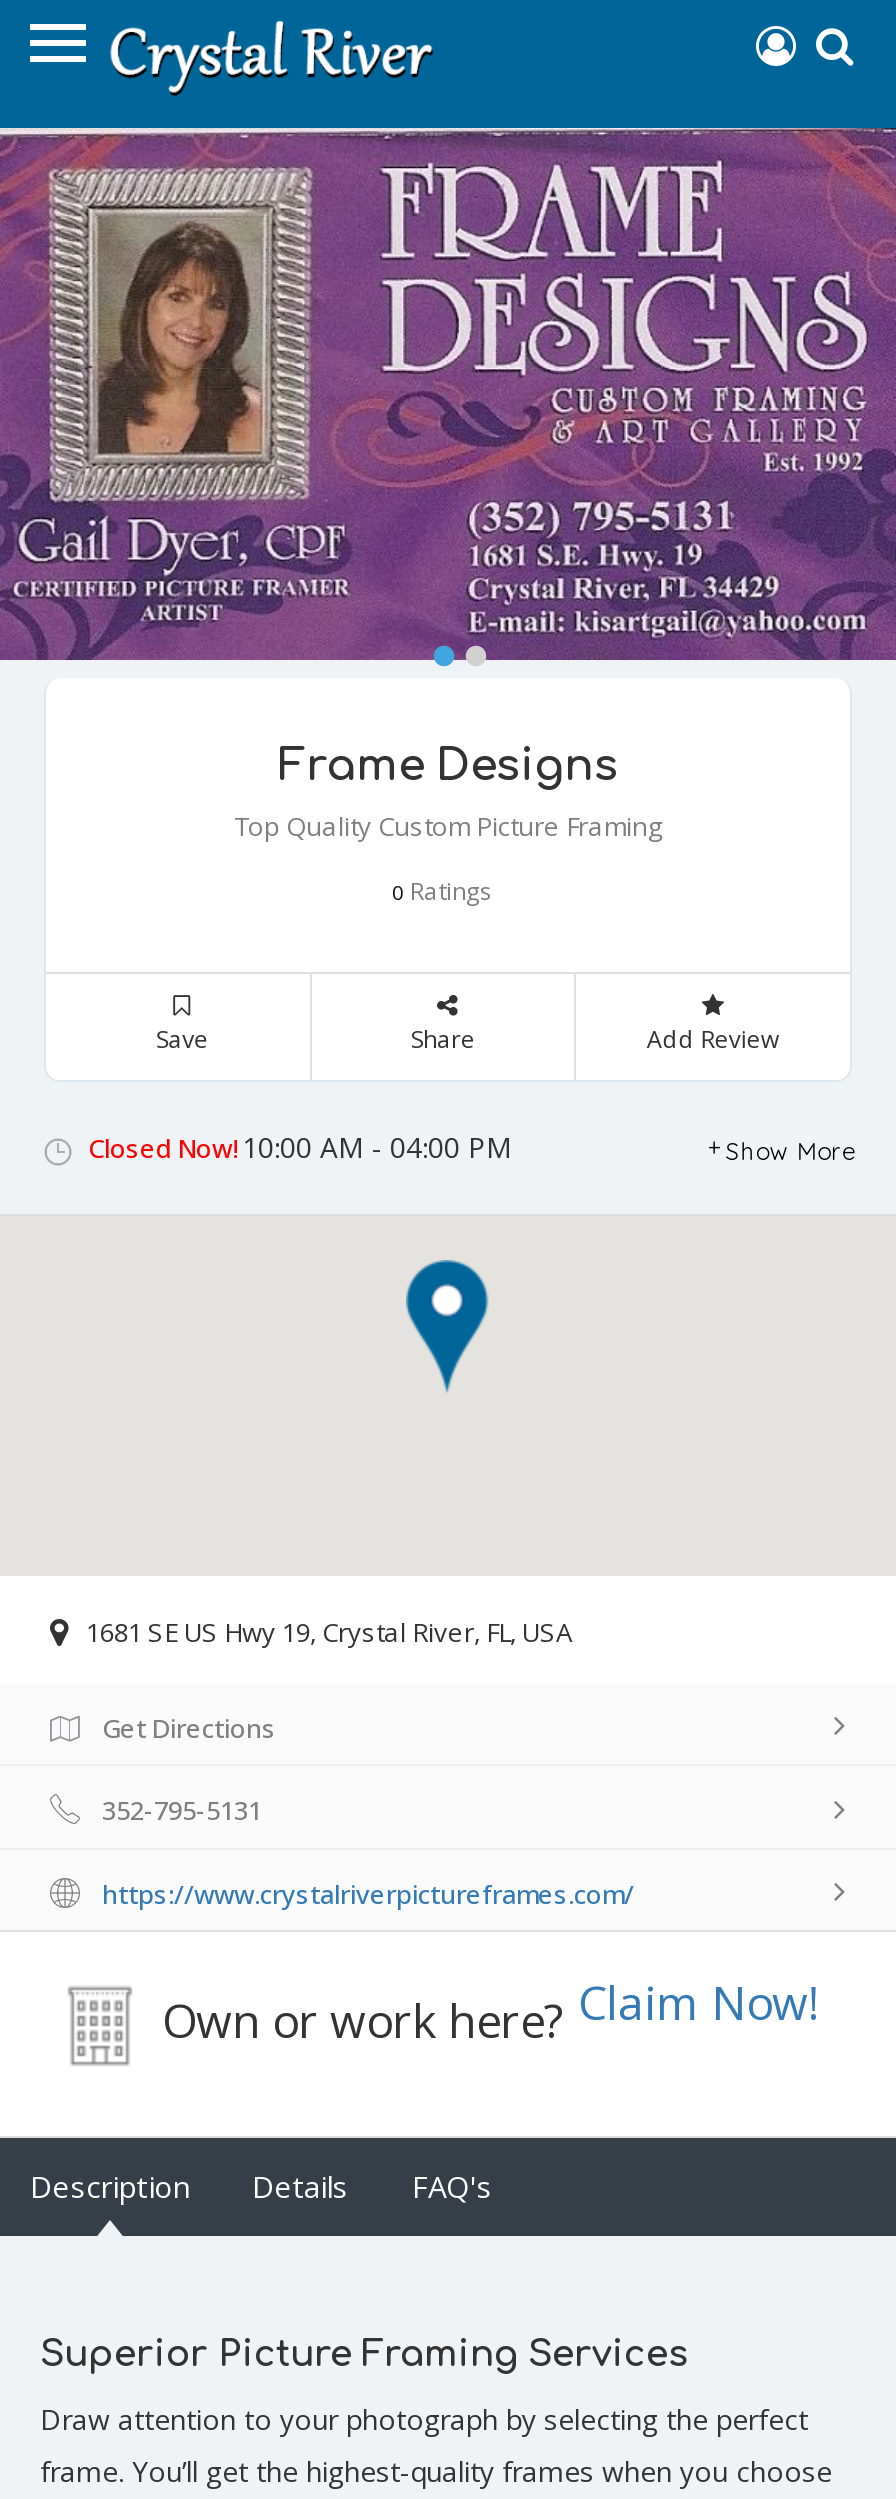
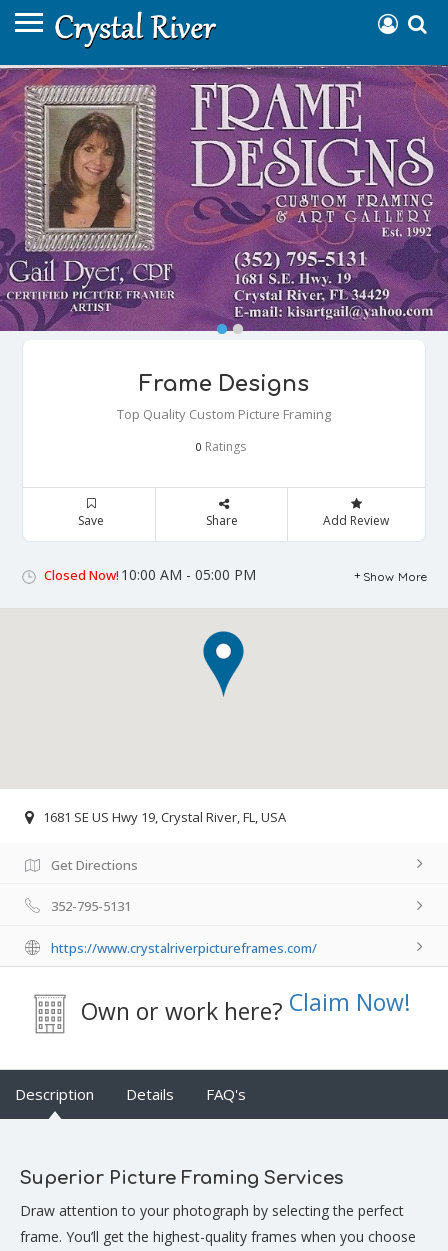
[88,1129,512,1167] Closed Now! 10:00 AM - 04:00 PM -> [44,565,256,584] Closed Now! 10:00 AM - 05:00 PM

